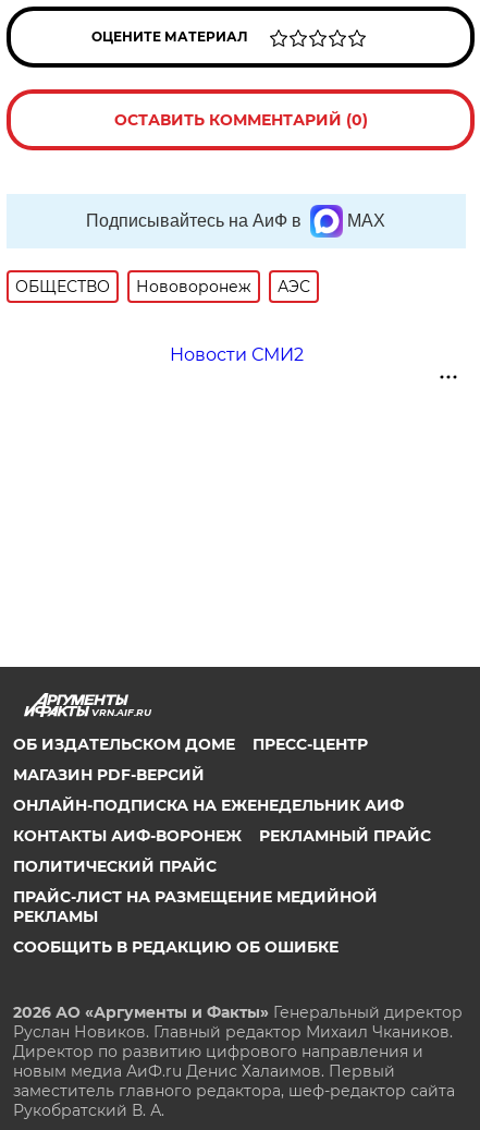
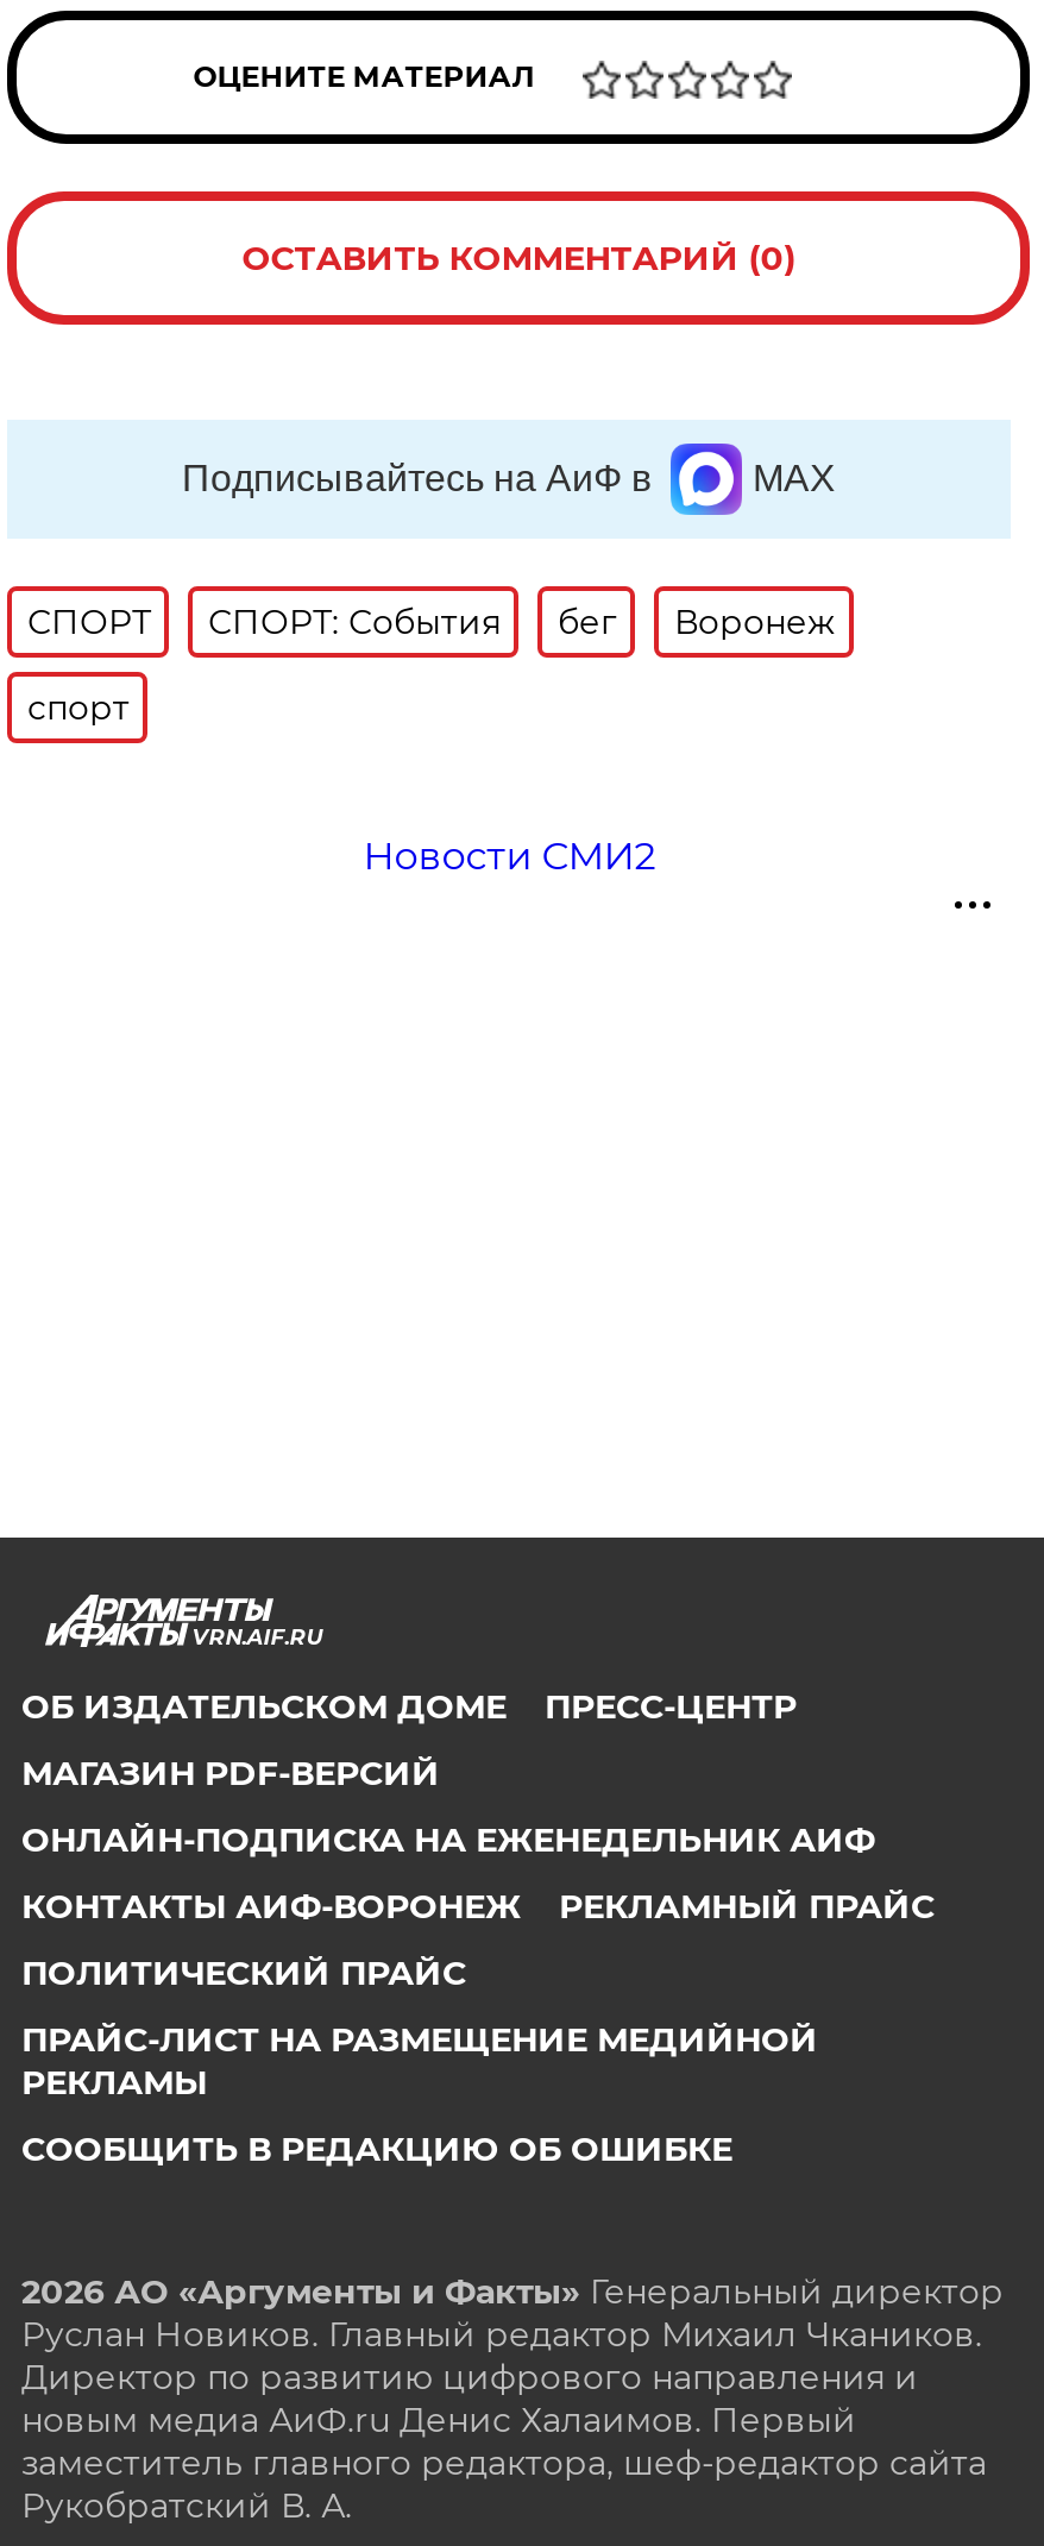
[16,277,311,296] ОБЩЕСТВО | Нововоронеж | АЭС -> [27,600,836,729] СПОРТ | СПОРТ: События | бег | Воронеж | спорт

